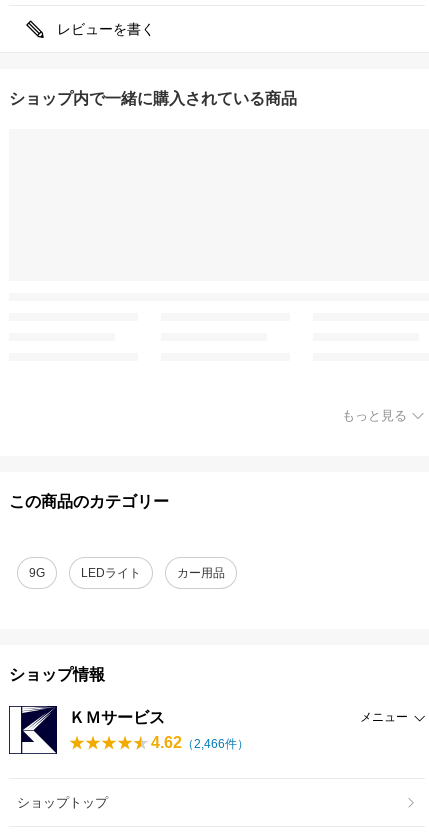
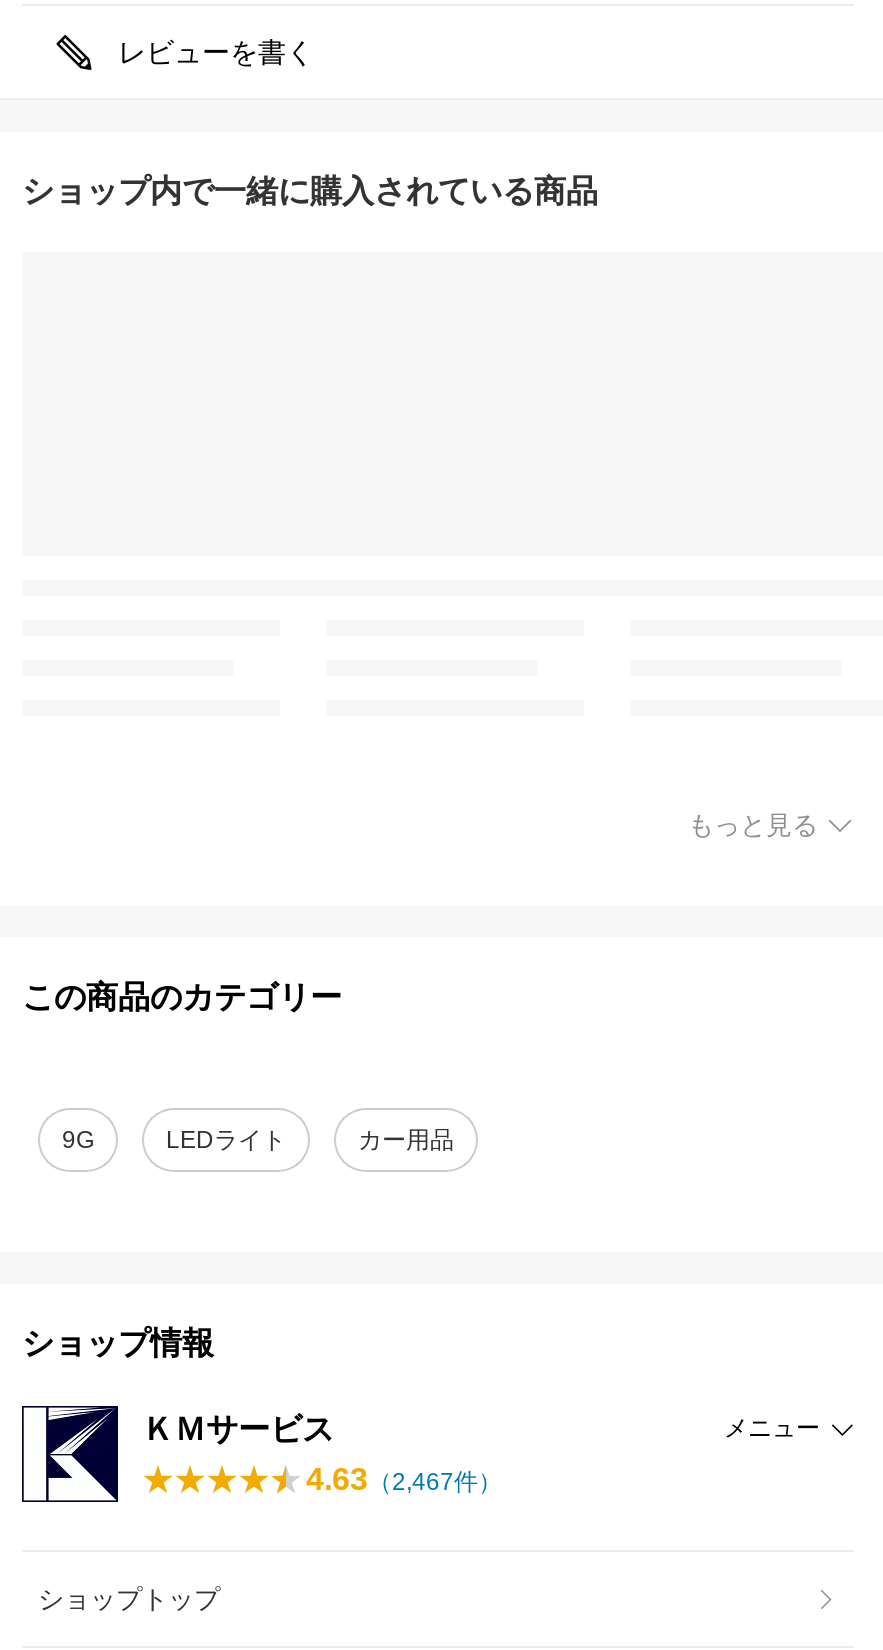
[151,734,249,751] 4.62（2,466件） -> [306,1462,502,1496] 4.63（2,467件）

